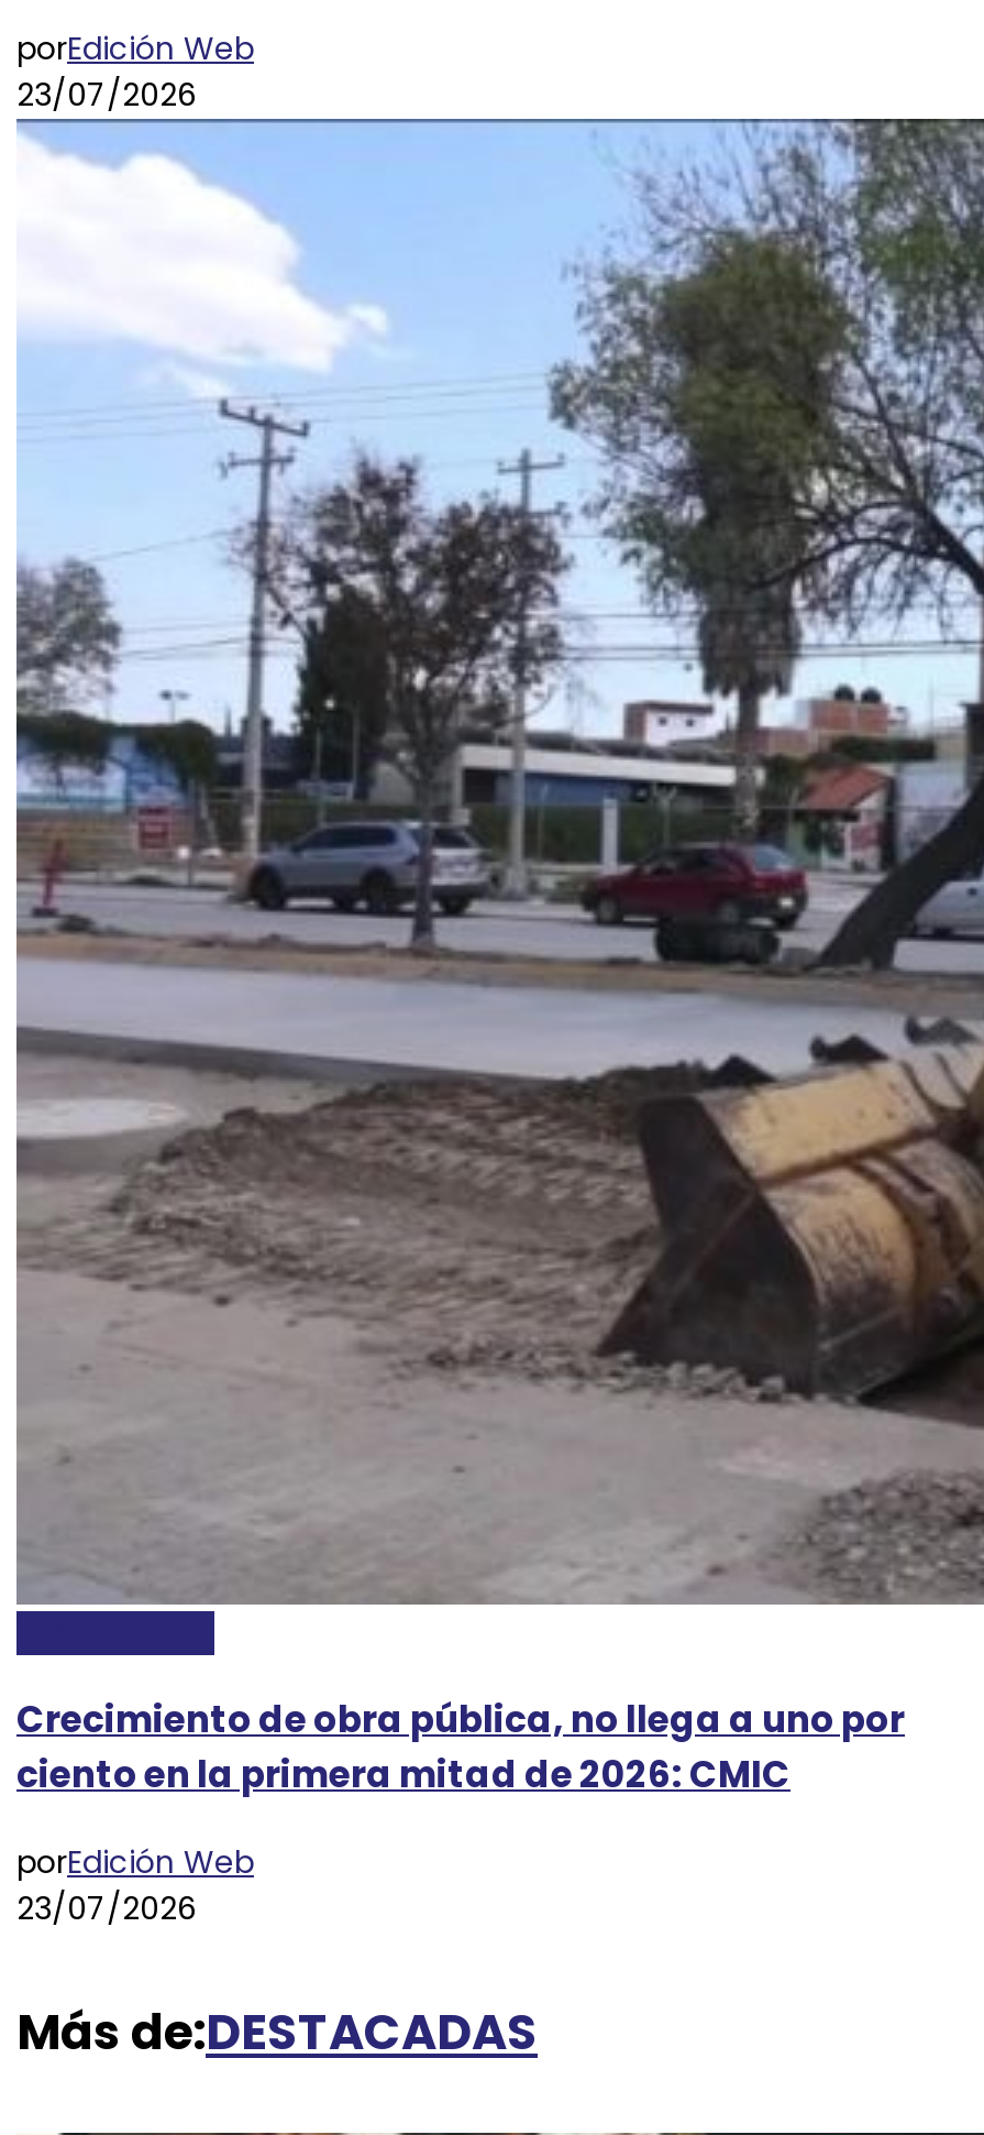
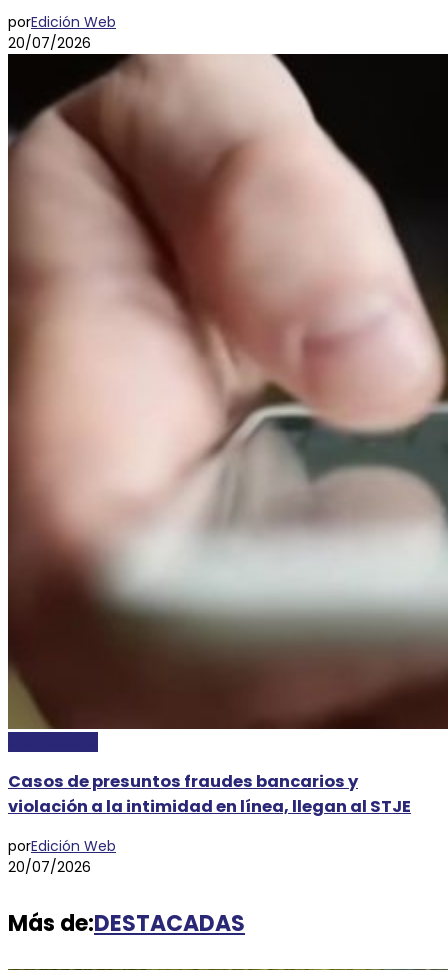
[16,72,197,116] 23/07/2026 -> [8,33,91,53] 20/07/2026
[14,117,977,1607] [image] -> [7,53,445,730] [image]
[16,1695,905,1801] Crecimiento de obra pública, no llega a uno por | ciento en la primera mitad de 2026: CMIC -> [8,770,411,818] Casos de presuntos fraudes bancarios y | violación a la intimidad en línea, llegan al STJE
[16,1885,197,1929] 23/07/2026 -> [8,857,91,877] 20/07/2026

